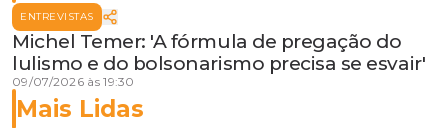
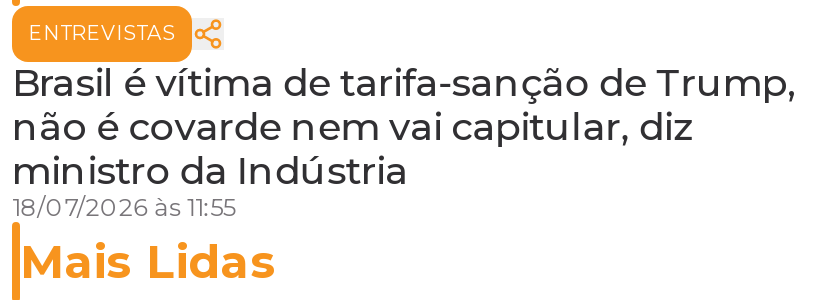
[12,30,425,89] Michel Temer: 'A fórmula de pregação do | lulismo e do bolsonarismo precisa se esvair' | 09/07/2026 às 19:30 -> [12,61,796,223] Brasil é vítima de tarifa-sanção de Trump, | não é covarde nem vai capitular, diz | ministro da Indústria | 18/07/2026 às 11:55

